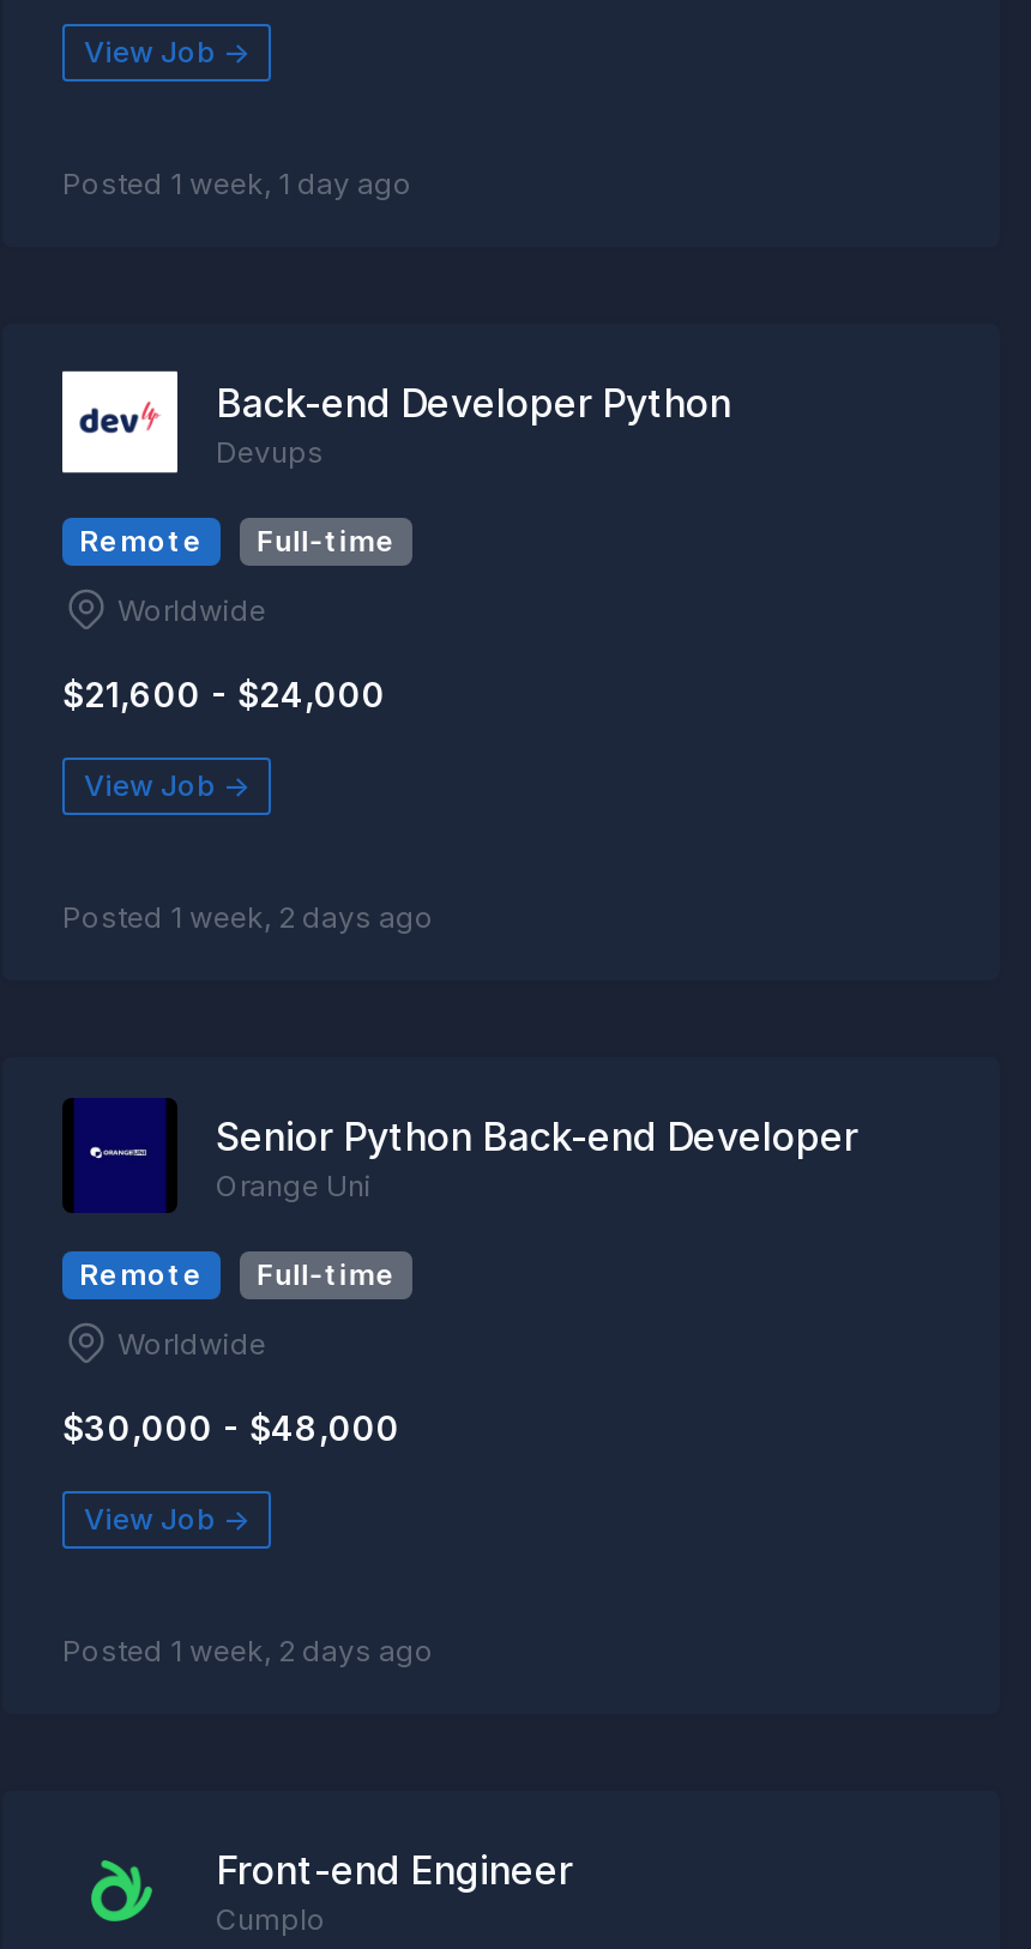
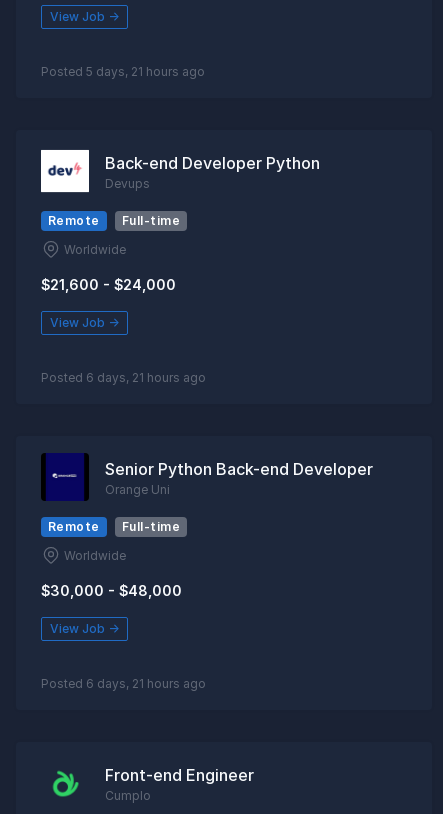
[62,165,412,201] Posted 1 week, 1 day ago -> [41,64,205,79] Posted 5 days, 21 hours ago
[62,899,434,935] Posted 1 week, 2 days ago -> [41,370,206,385] Posted 6 days, 21 hours ago
[62,1633,434,1669] Posted 1 week, 2 days ago -> [41,676,206,691] Posted 6 days, 21 hours ago

